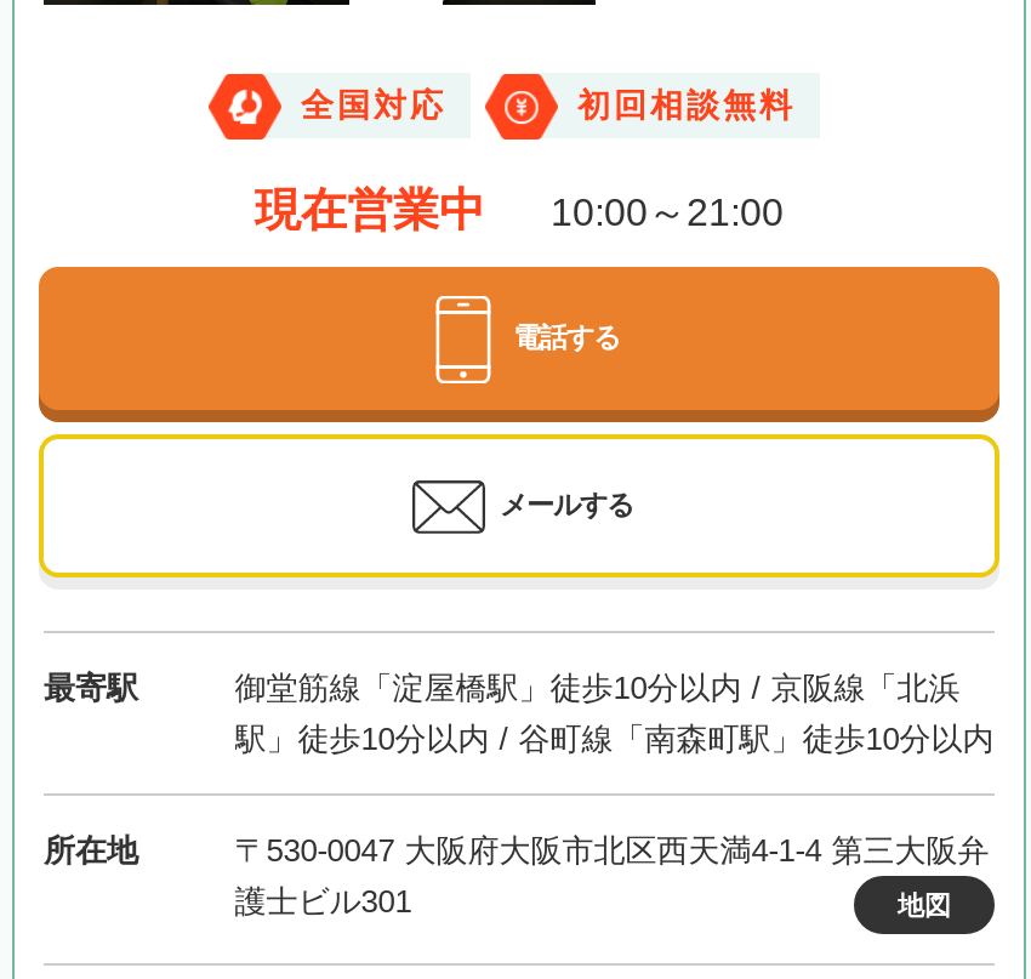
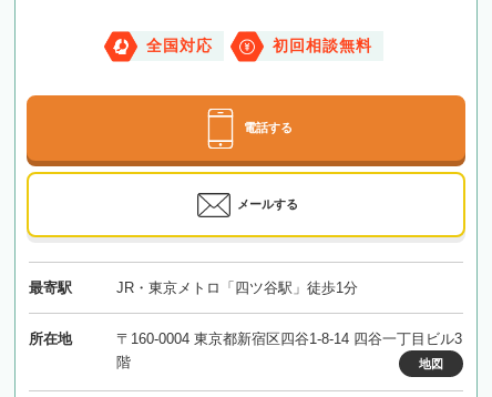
[255,185,784,236] 現在営業中 | 10:00～21:00 -> none
[235,670,994,757] 御堂筋線「淀屋橋駅」徒歩10分以内 / 京阪線「北浜 | 駅」徒歩10分以内 / 谷町線「南森町駅」徒歩10分以内 -> [116,280,358,296] JR・東京メトロ「四ツ谷駅」徒歩1分
[235,832,989,920] 〒530-0047 大阪府大阪市北区西天満4-1-4 第三大阪弁 | 護士ビル301 -> [116,331,462,370] 〒160-0004 東京都新宿区四谷1-8-14 四谷一丁目ビル3 | 階

